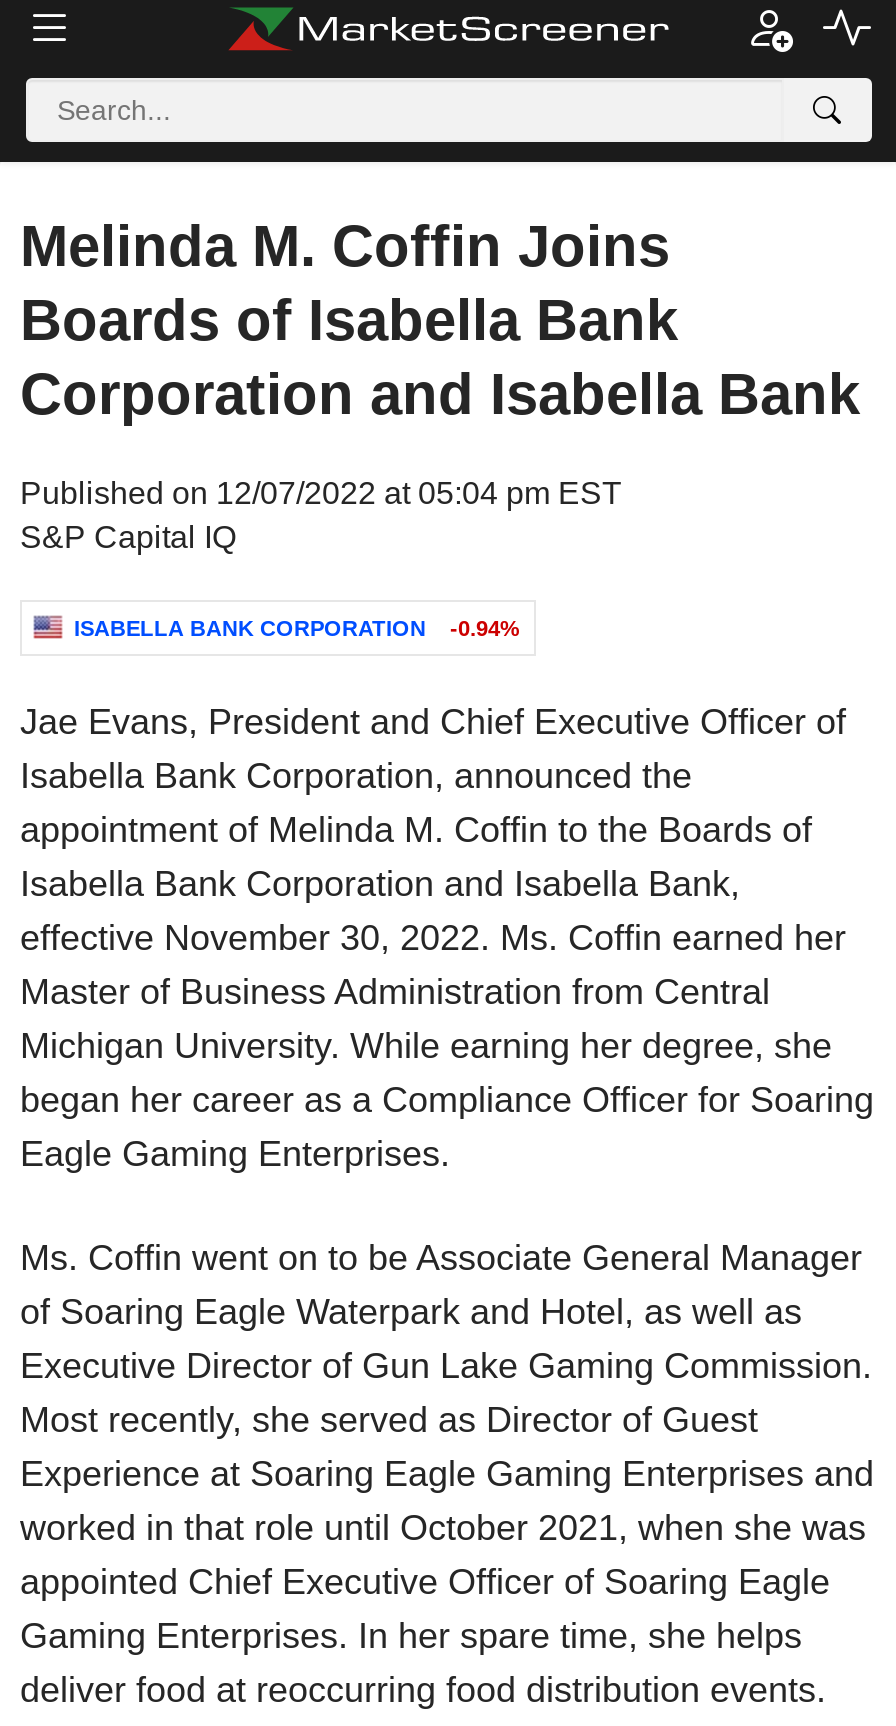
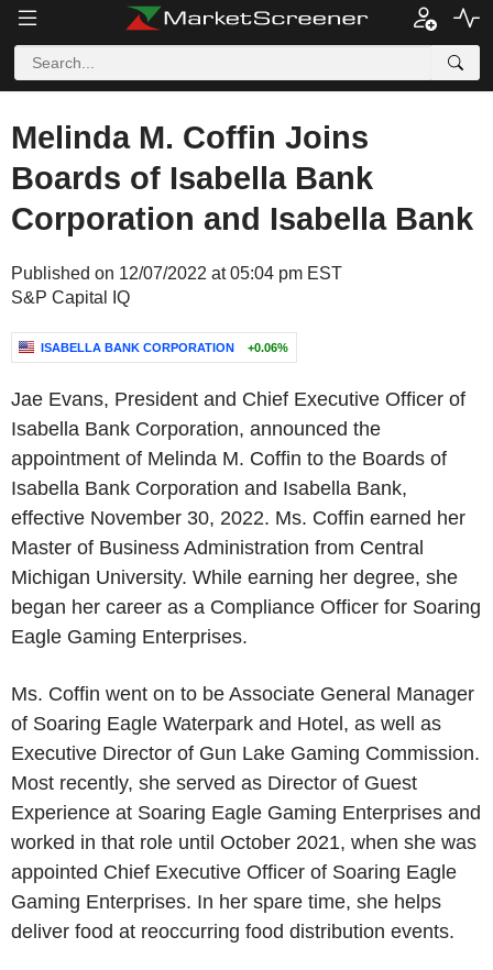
[74,616,520,640] ISABELLA BANK CORPORATION -0.94% -> [41,341,288,354] ISABELLA BANK CORPORATION +0.06%

